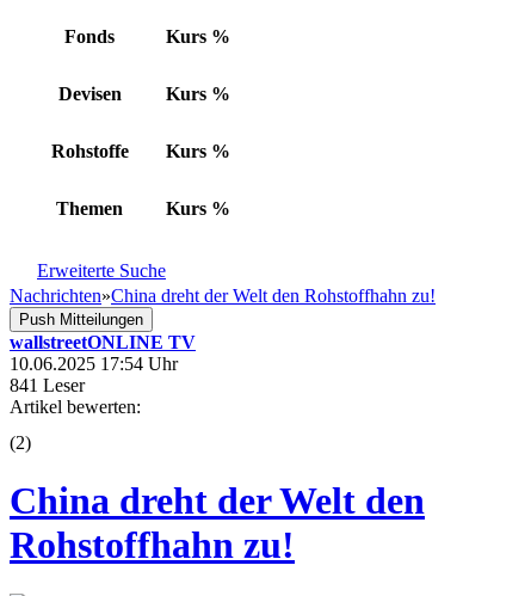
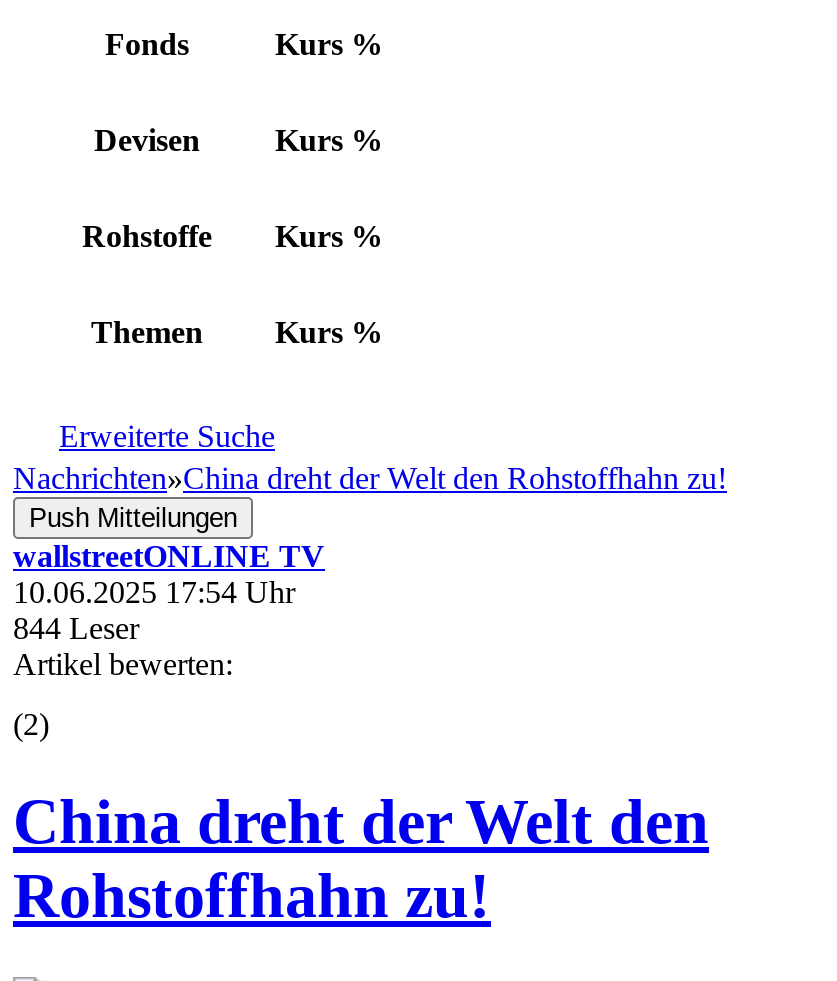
[10,375,85,395] 841 Leser -> [13,611,139,645] 844 Leser

